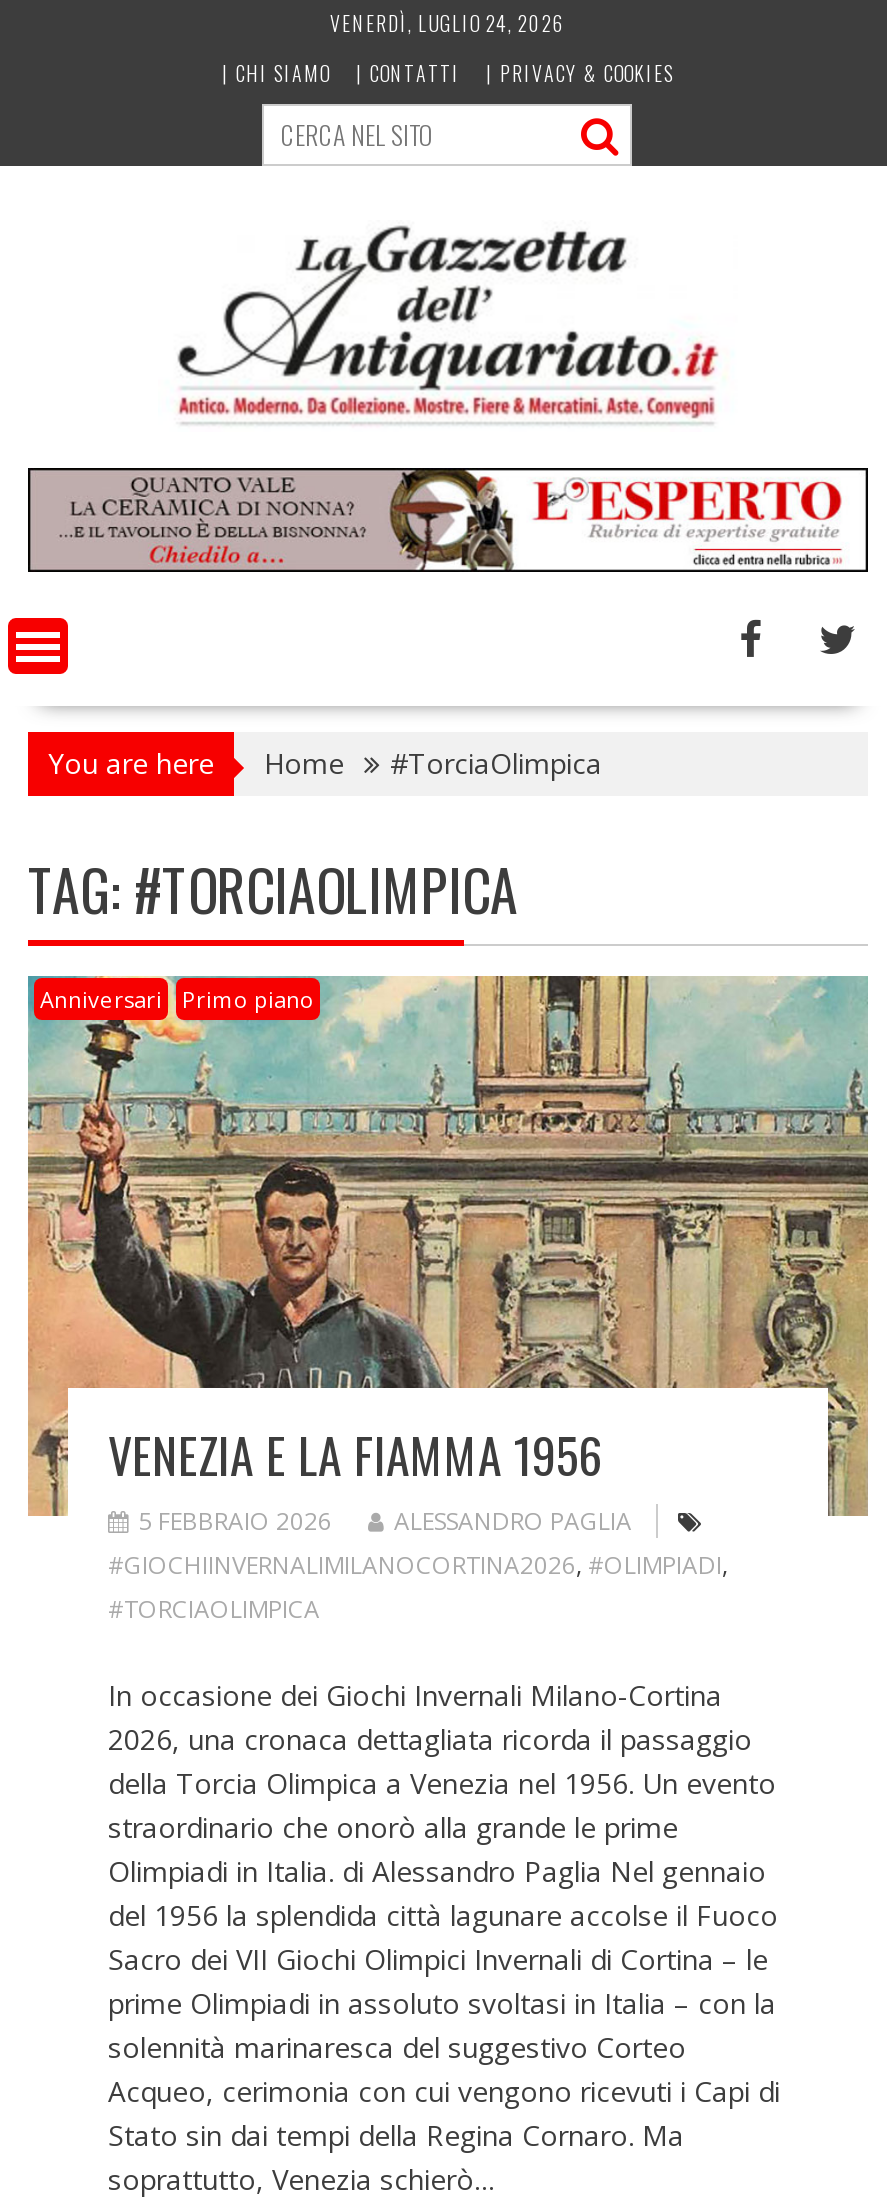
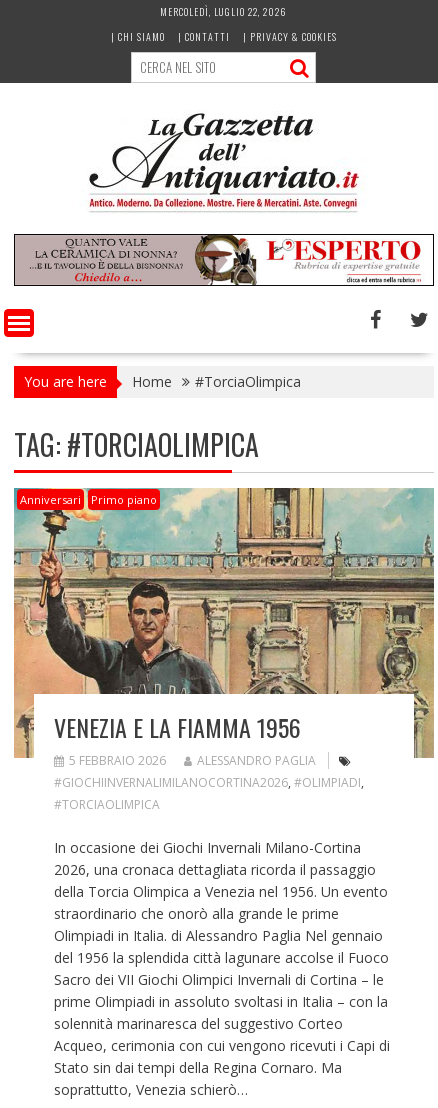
[330,8,566,38] VENERDÌ, LUGLIO 24, 2026 -> [160,4,287,19] MERCOLEDÌ, LUGLIO 22, 2026

